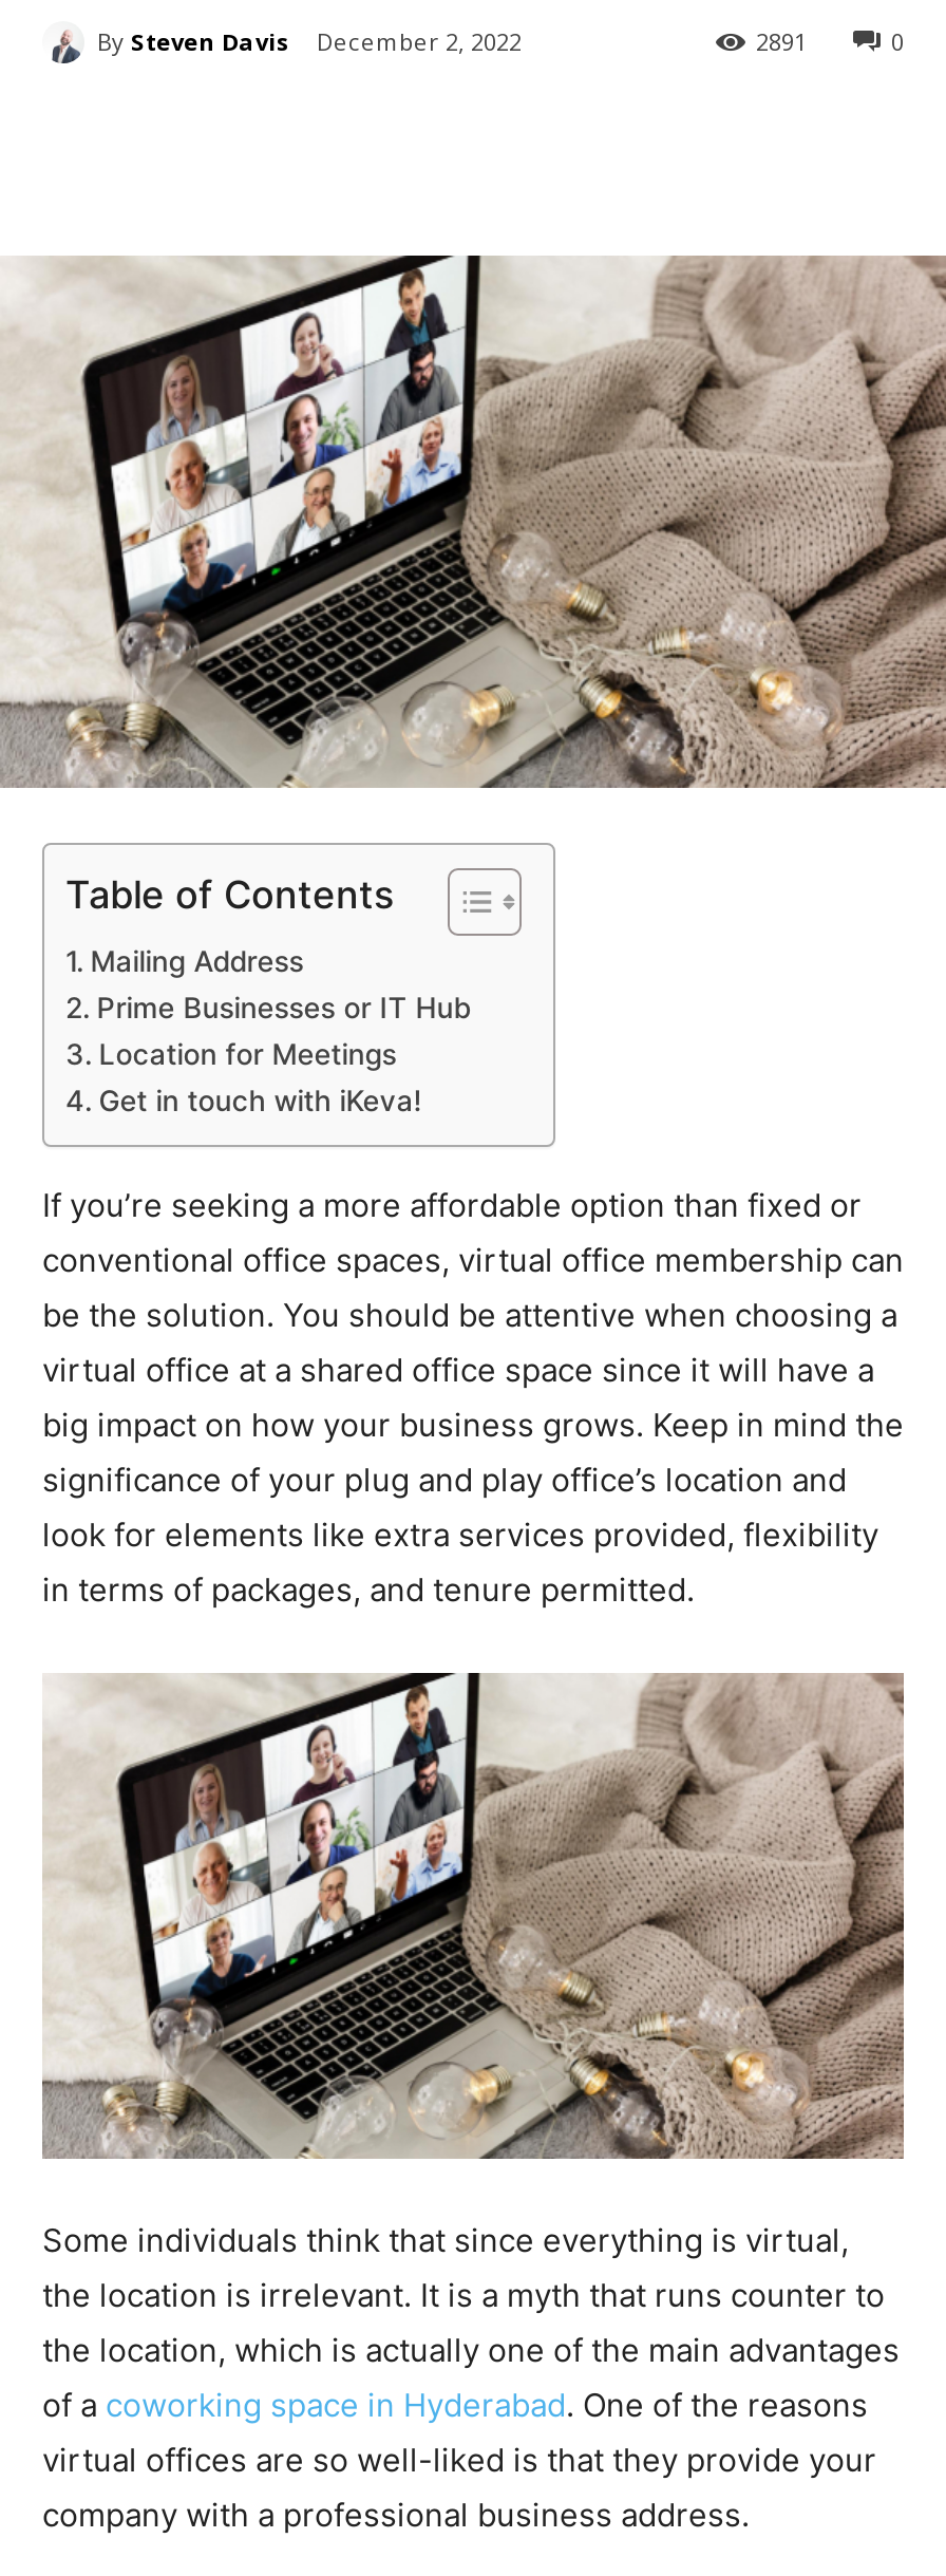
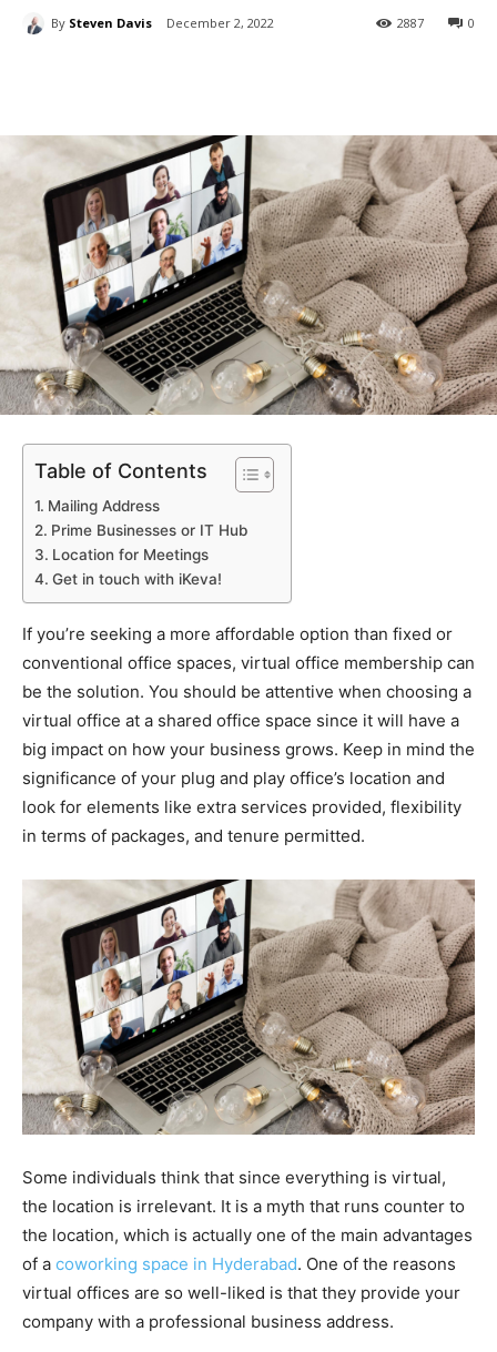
[756,26,807,57] 2891 -> [397,15,424,31] 2887

